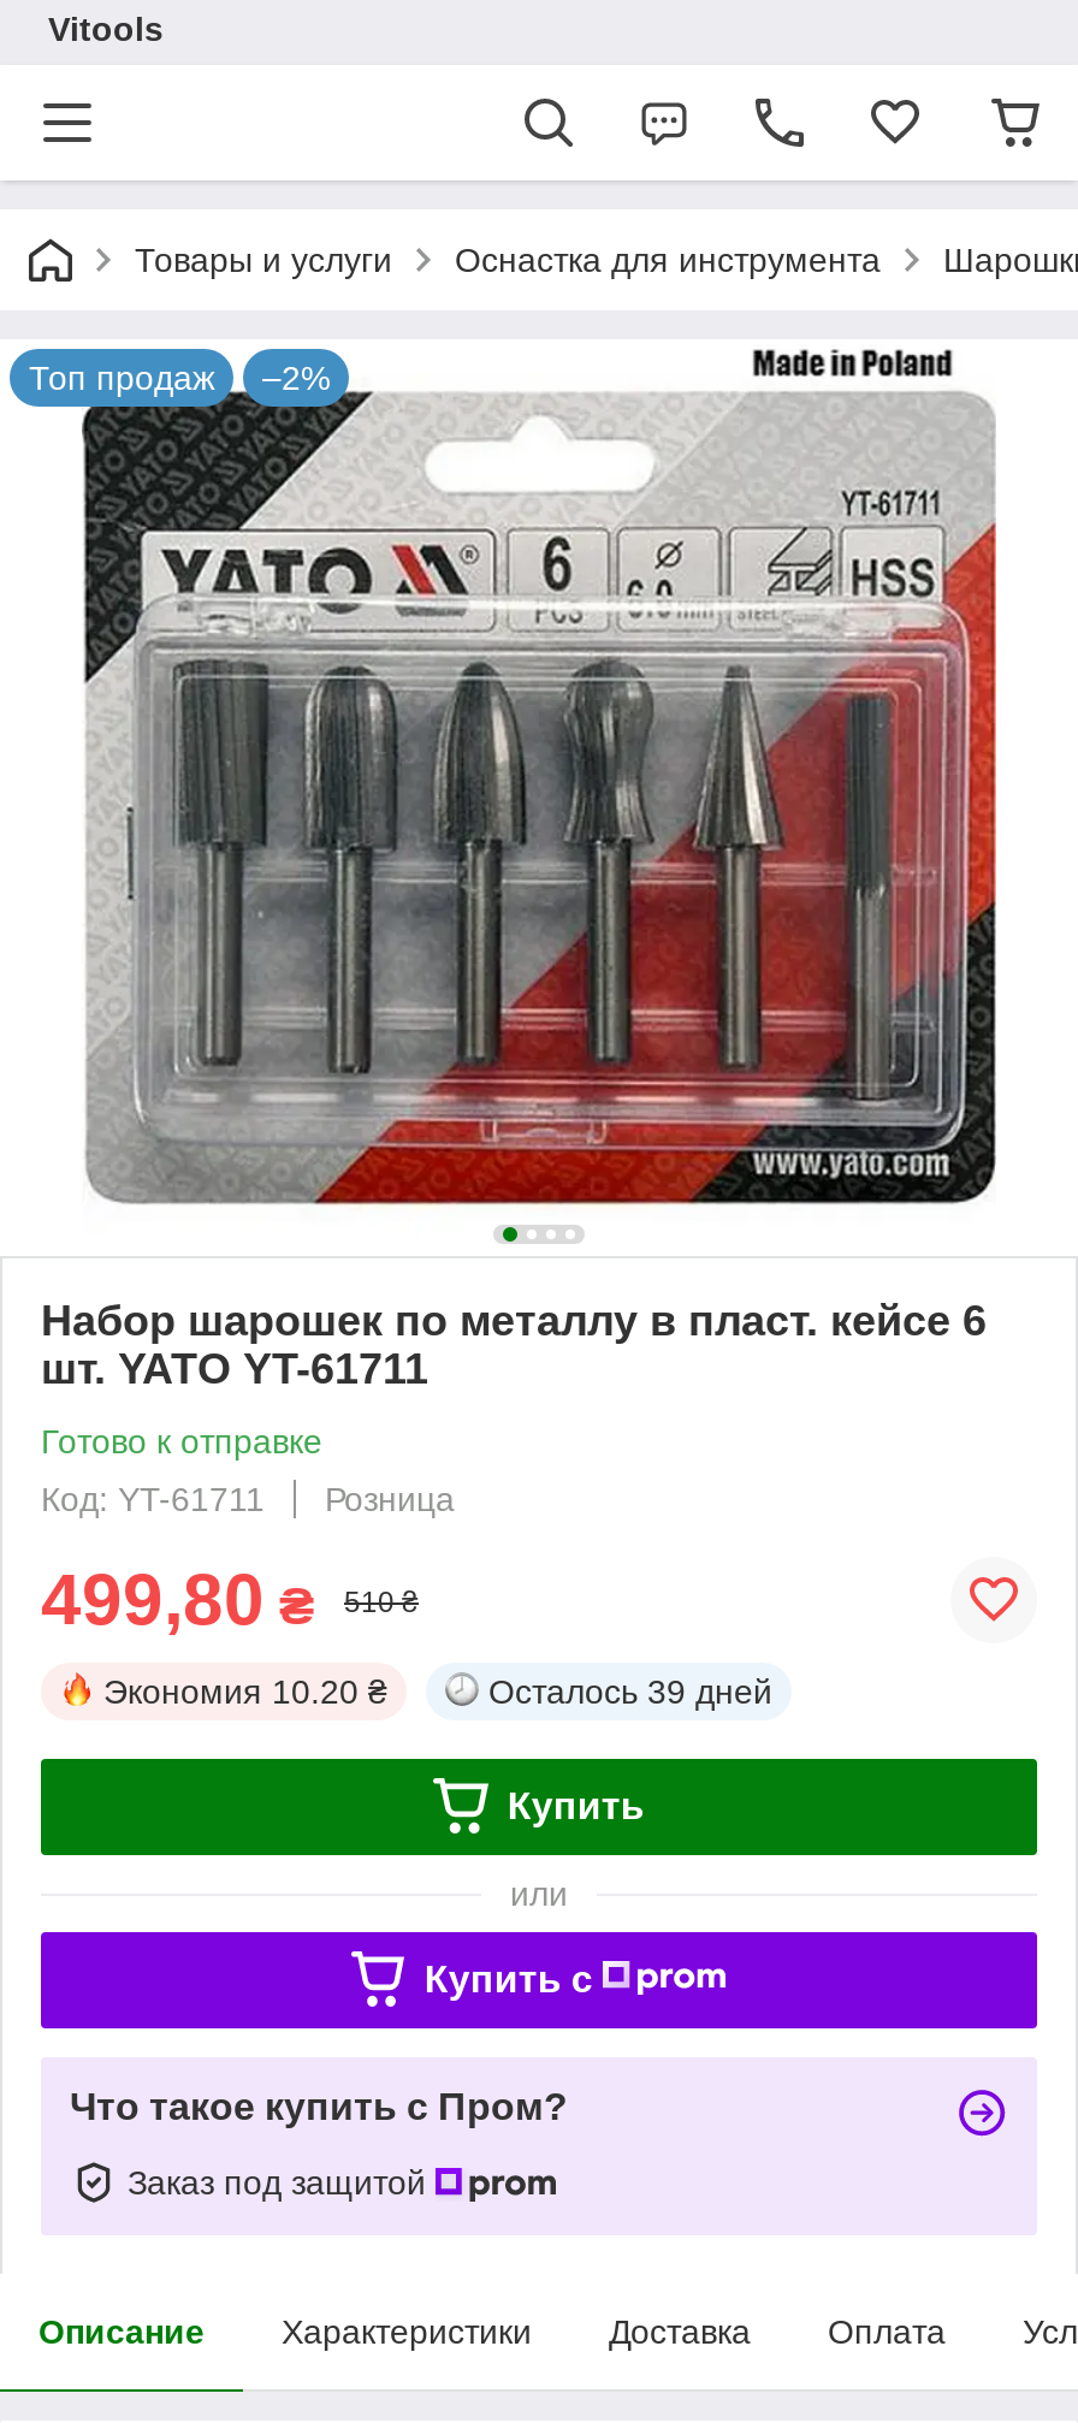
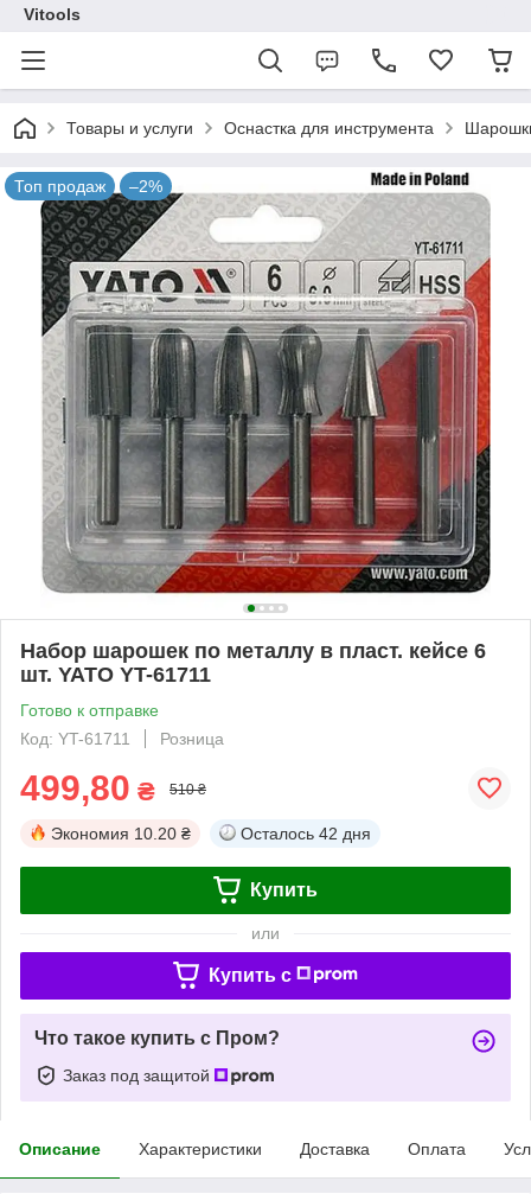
[488,1672,772,1710] Осталось 39 дней -> [241,824,371,843] Осталось 42 дня

